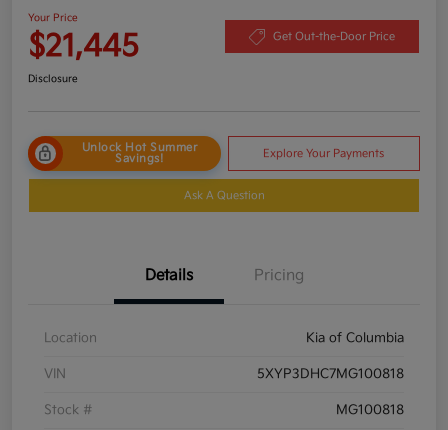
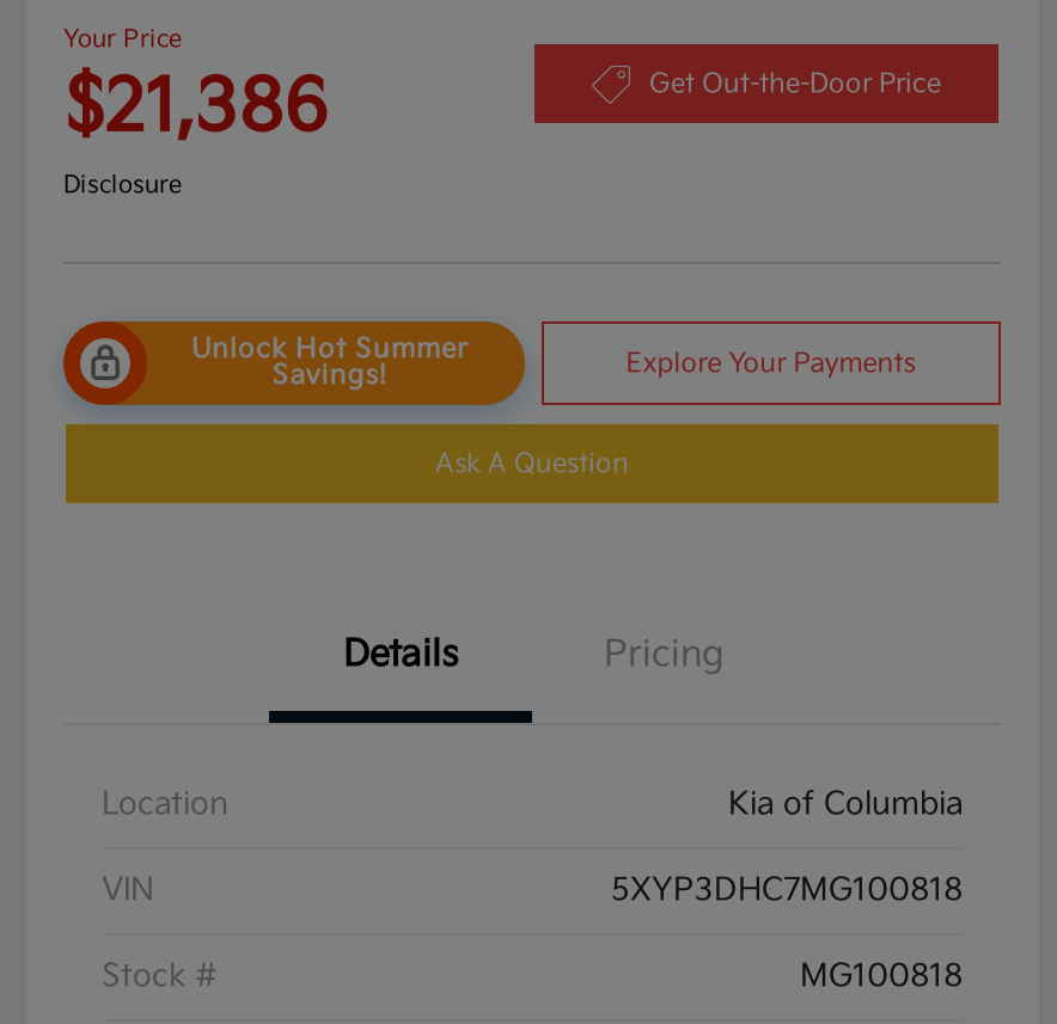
[28,29,139,65] $21,445 -> [63,65,329,151] $21,386

